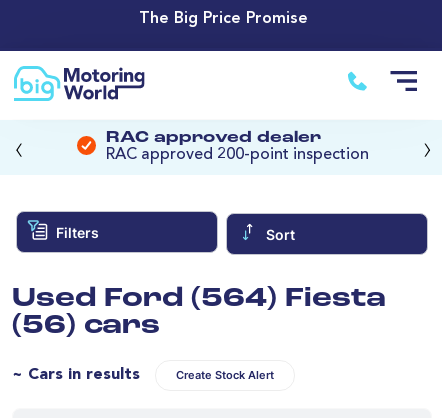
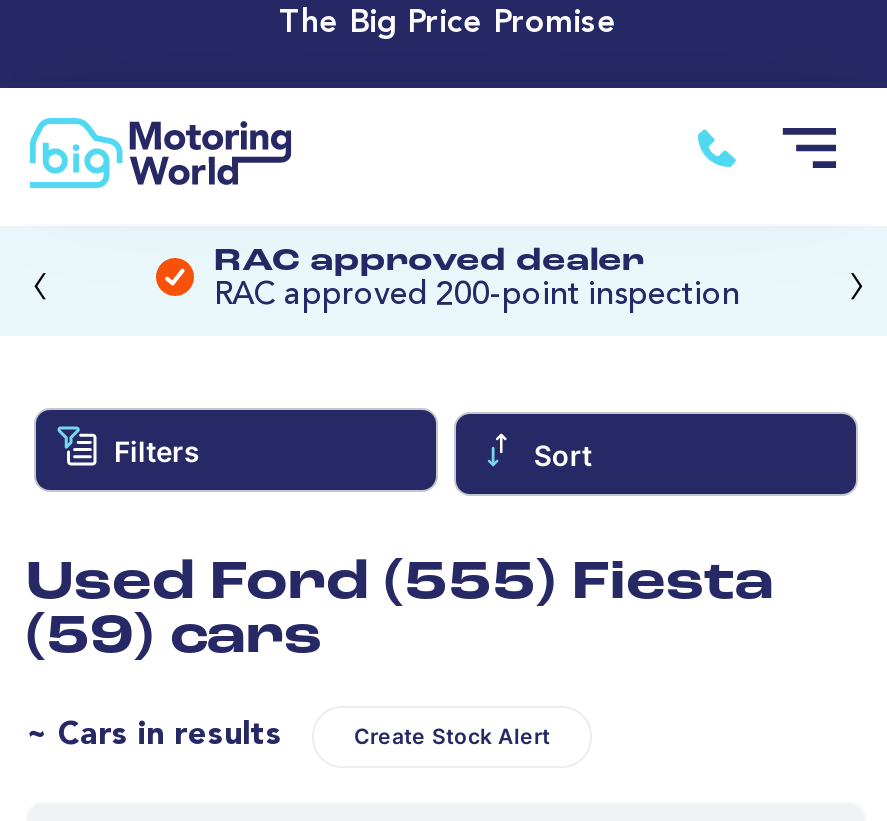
[12,286,386,313] Used Ford (564) Fiesta -> [26,557,774,611] Used Ford (555) Fiesta
[12,313,160,340] (56) cars -> [26,611,322,665] (59) cars

